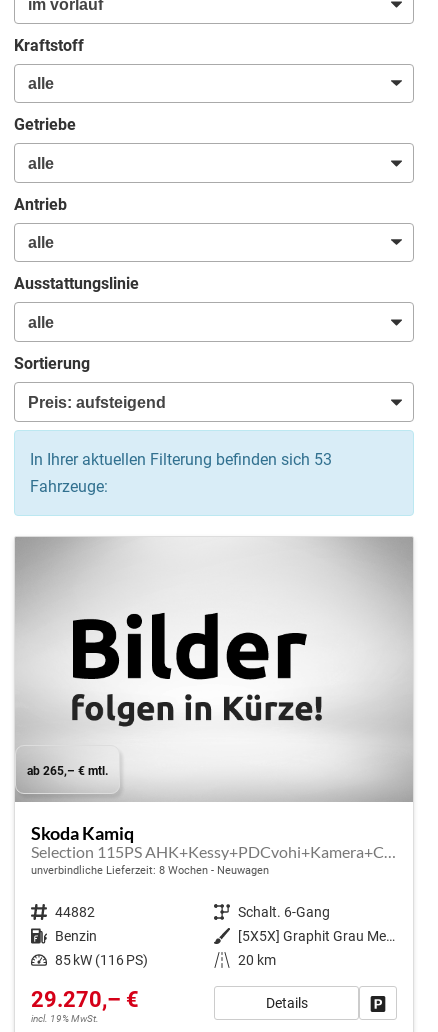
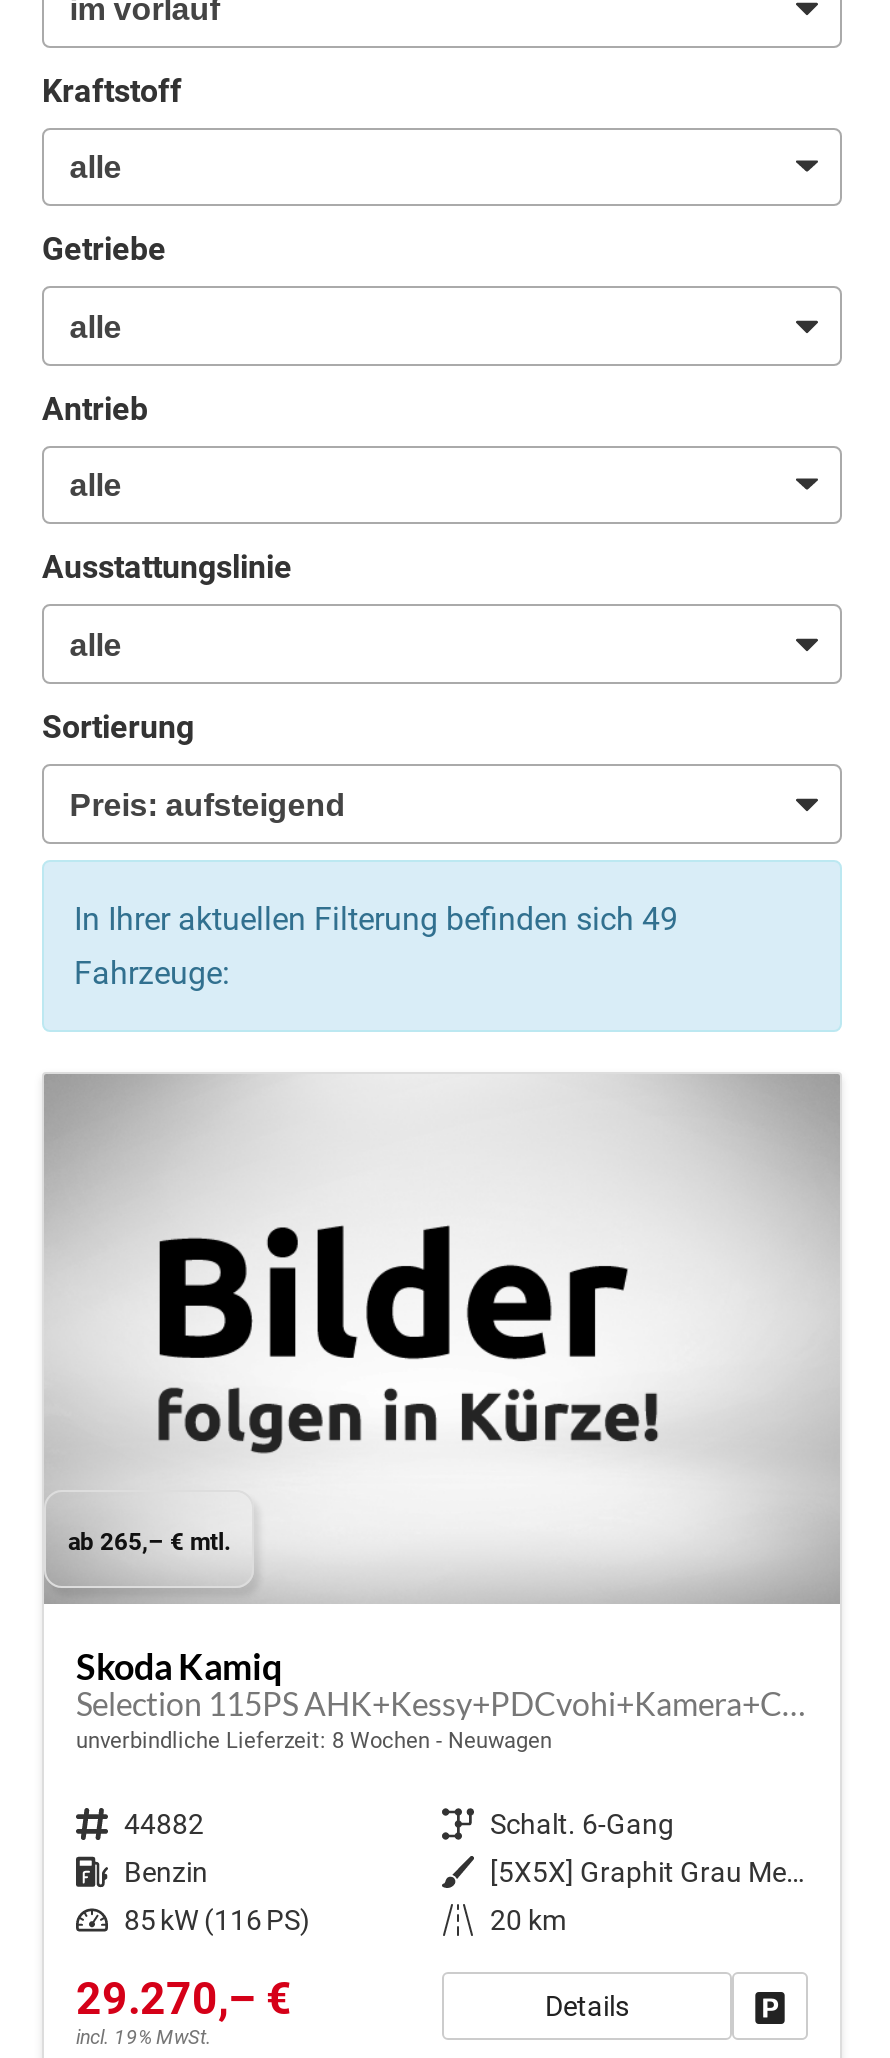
[30,450,332,469] In Ihrer aktuellen Filterung befinden sich 53 -> [74,899,678,937] In Ihrer aktuellen Filterung befinden sich 49

